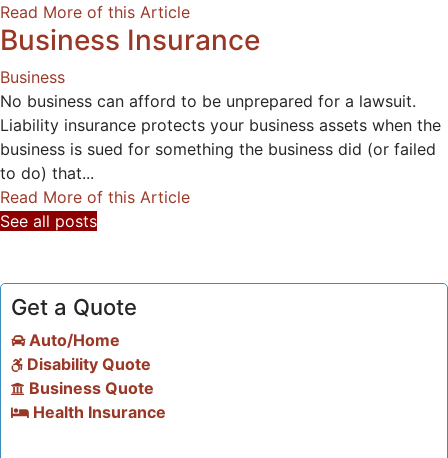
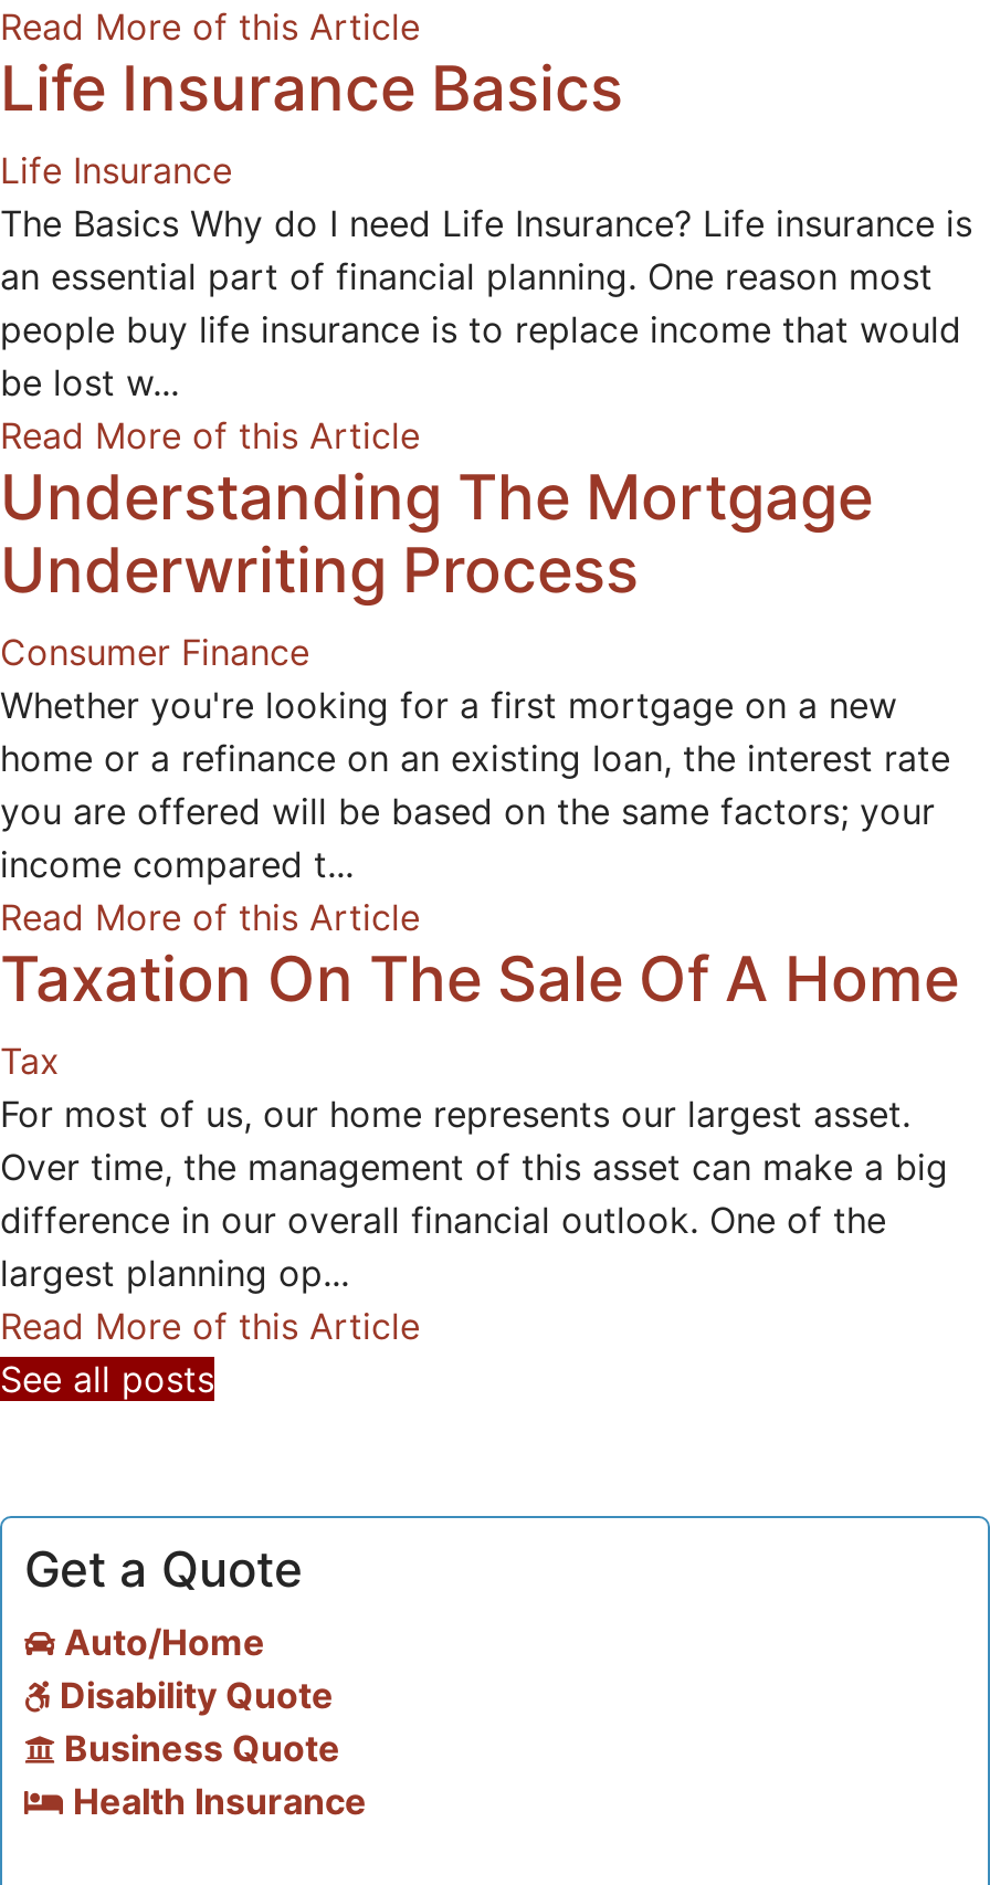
[0,23,441,183] Business Insurance | Business | No business can afford to be unprepared for a lawsuit. | Liability insurance protects your business assets when the | business is sued for something the business did (or failed | to do) that... -> [0,51,972,1296] Life Insurance Basics | Life Insurance | The Basics Why do I need Life Insurance? Life insurance is | an essential part of financial planning. One reason most | people buy life insurance is to replace income that would | be lost w... | Read More of this Article | Understanding The Mortgage | Underwriting Process | Consumer Finance | Whether you're looking for a first mortgage on a new | home or a refinance on an existing loan, the interest rate | you are offered will be based on the same factors; your | income compared t... | Read More of this Article | Taxation On The Sale Of A Home | Tax | For most of us, our home represents our largest asset. | Over time, the management of this asset can make a big | difference in our overall financial outlook. One of the | largest planning op...

